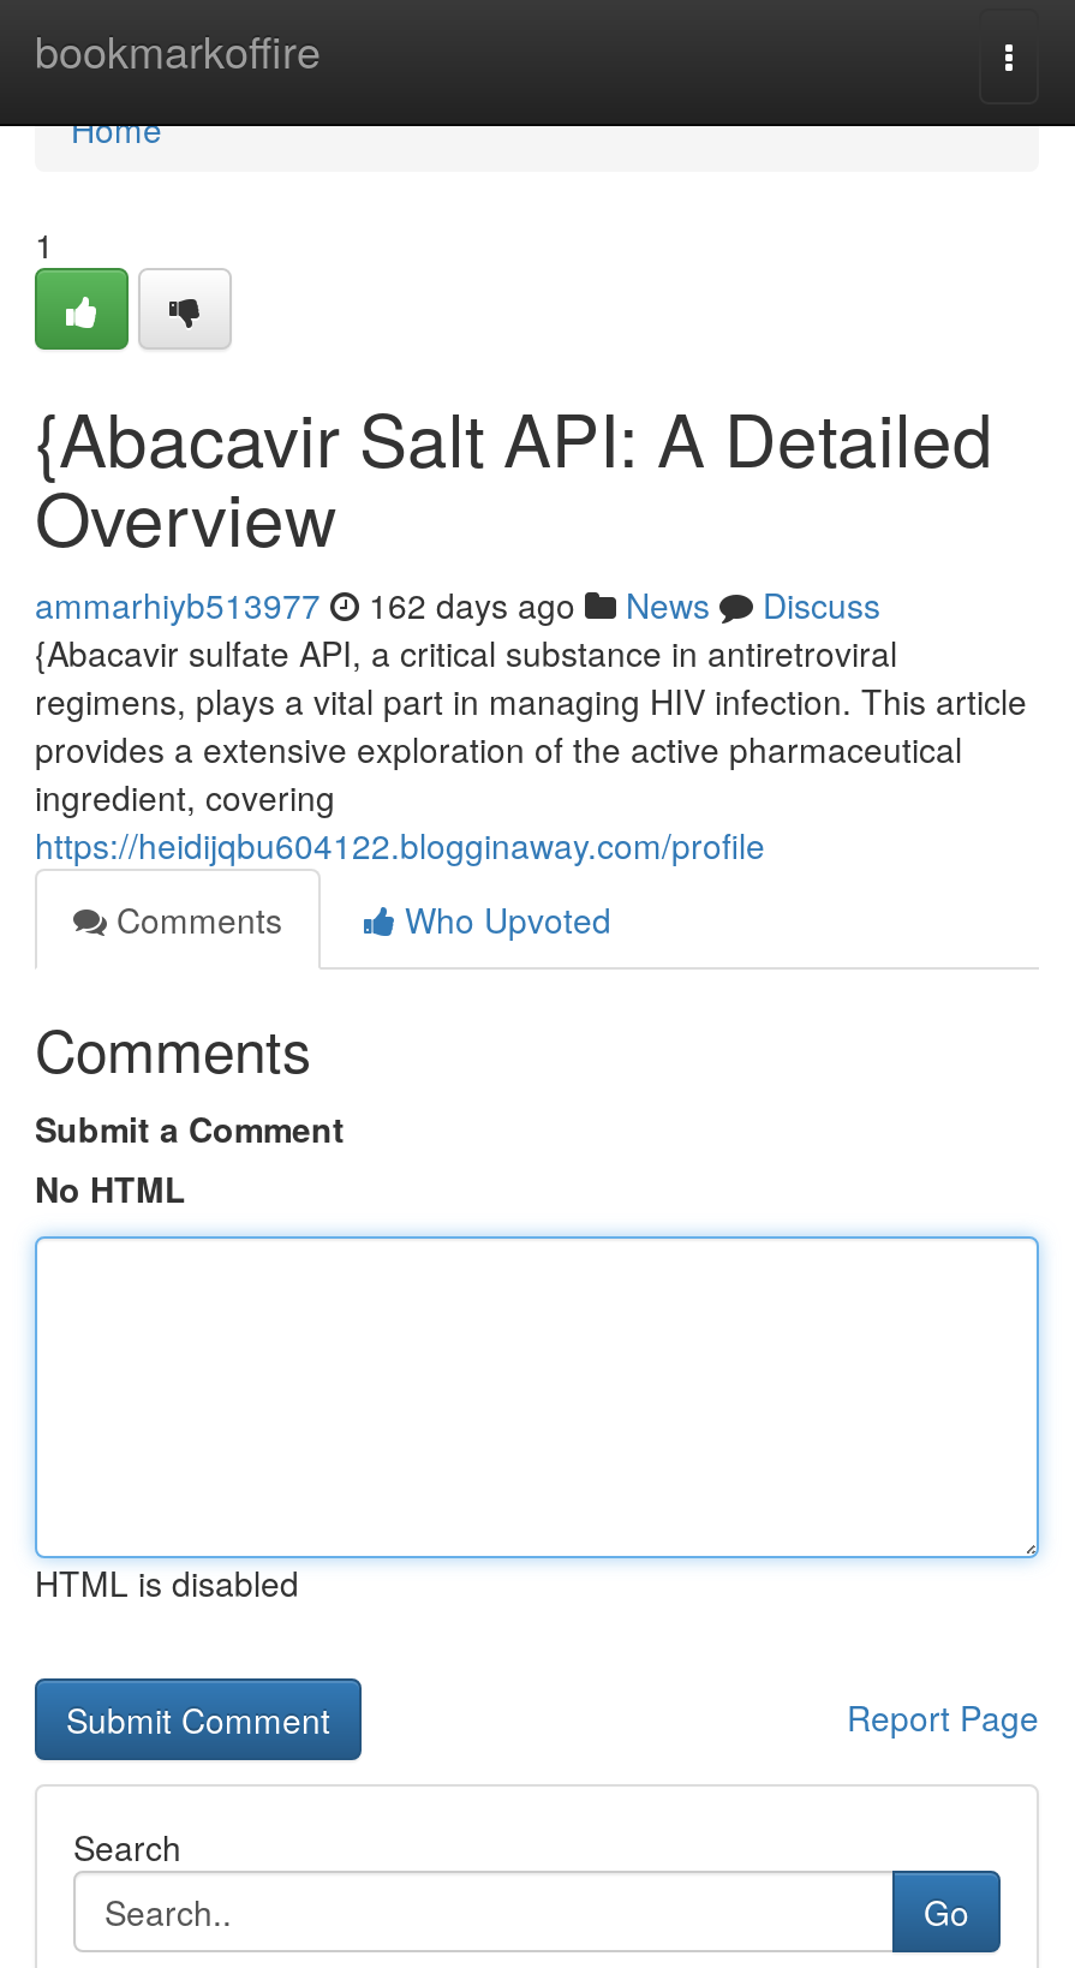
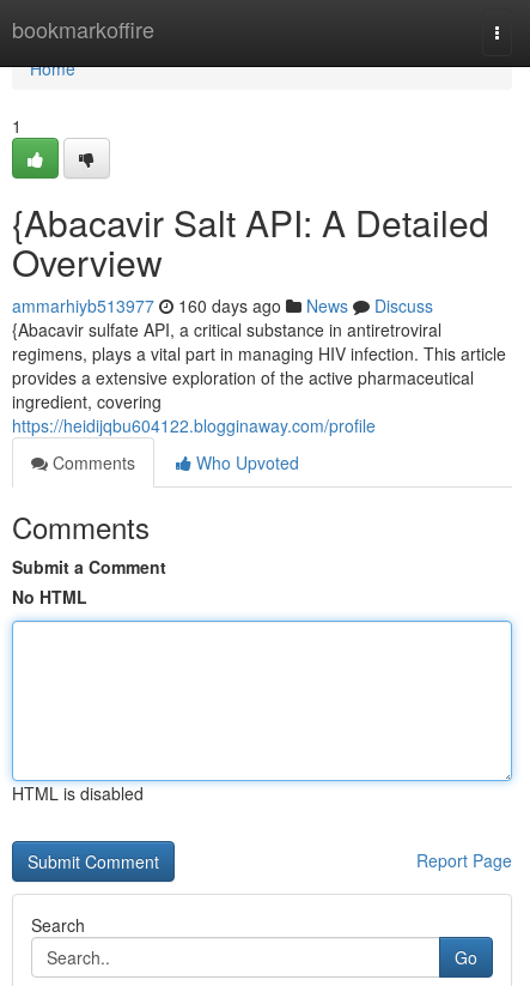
[35,580,880,628] ammarhiyb513977 162 days ago News Discuss -> [12,294,433,317] ammarhiyb513977 160 days ago News Discuss

